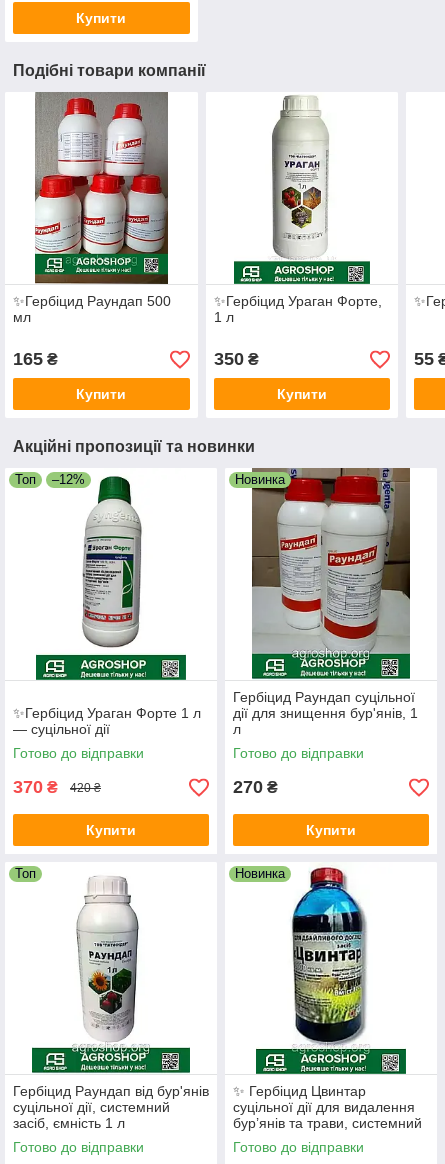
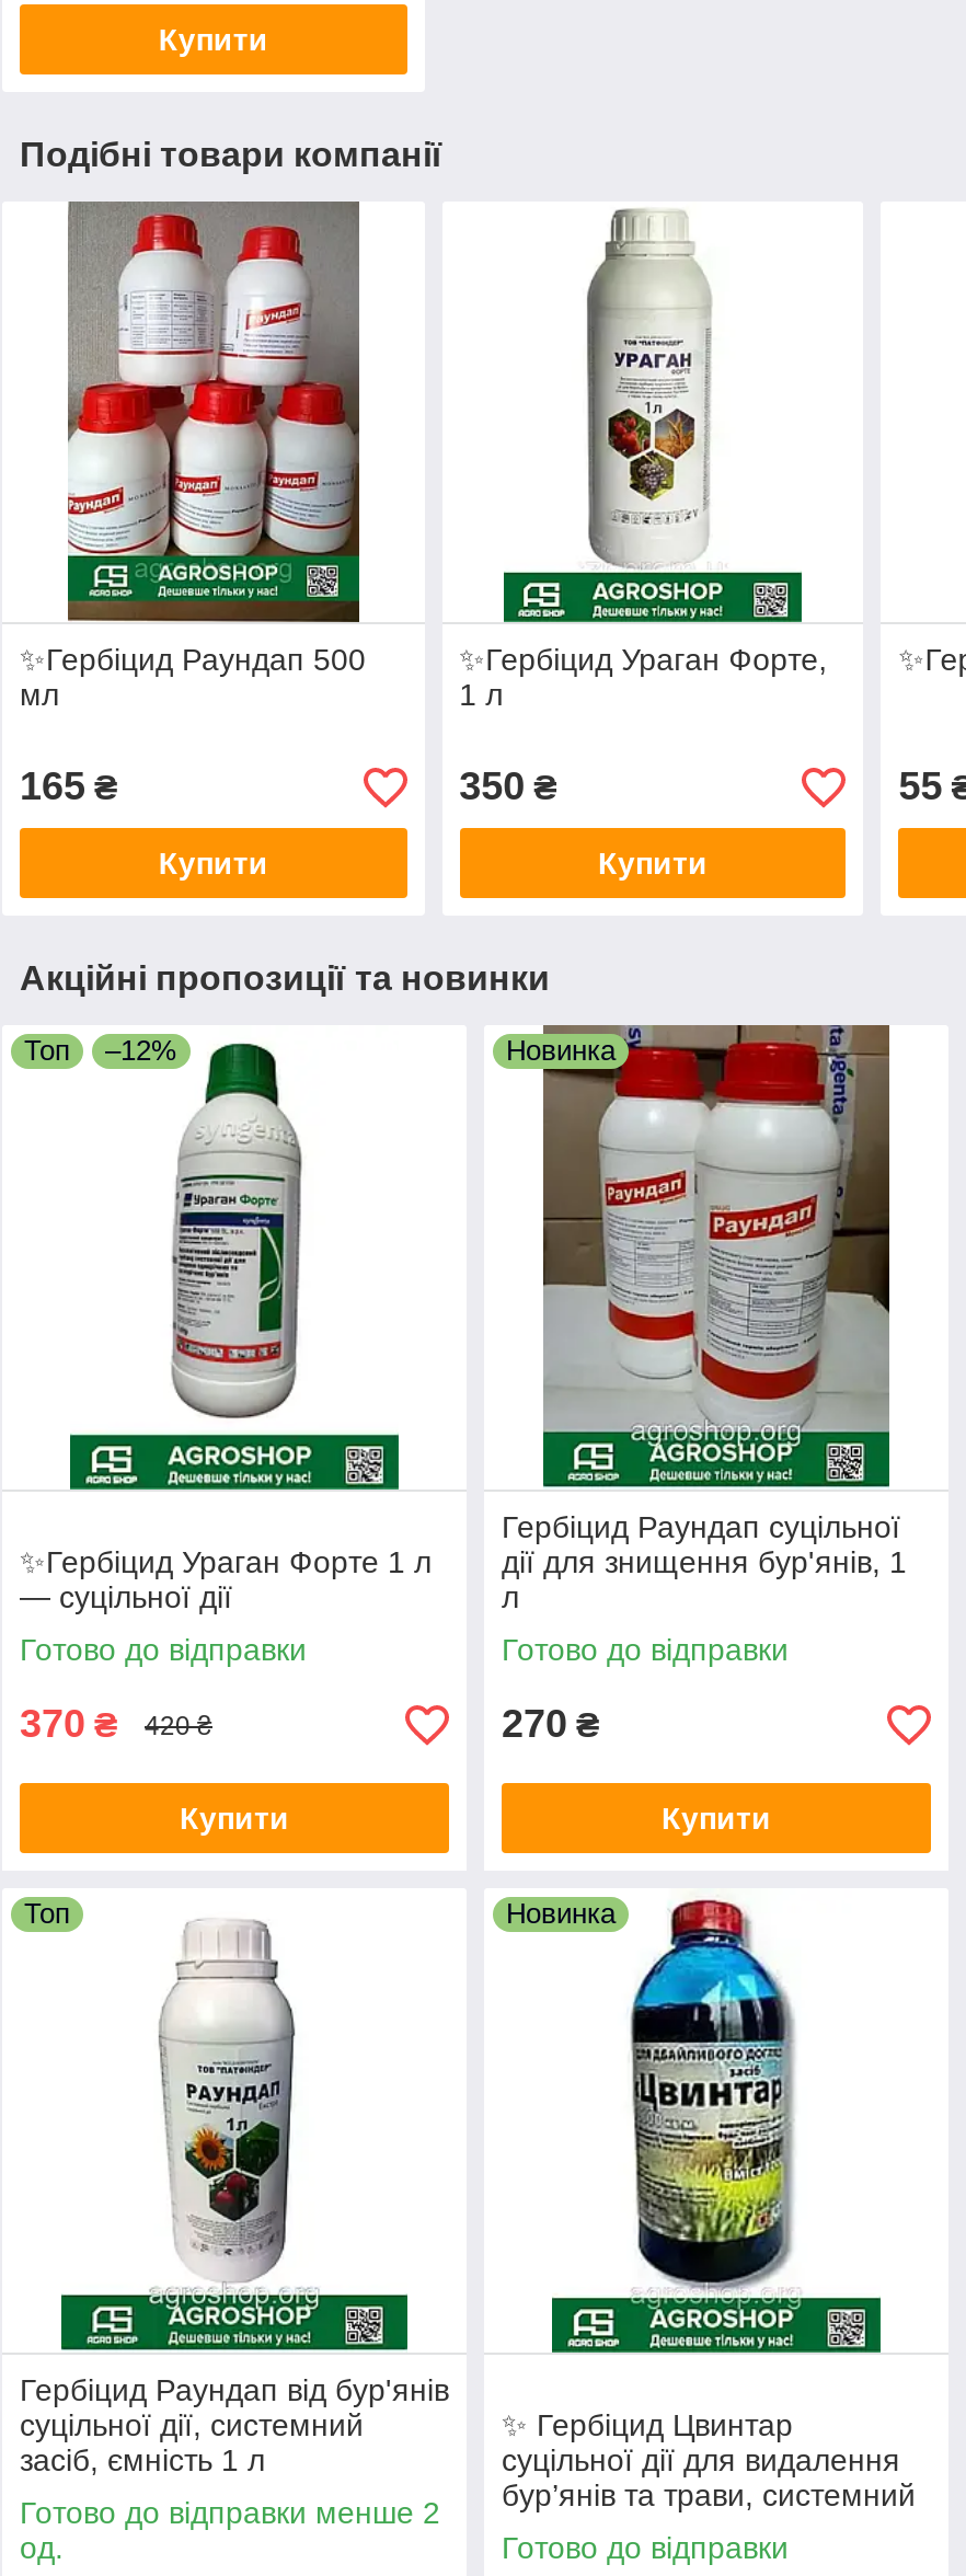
[13,1139,144,1155] Готово до відправки -> [20,2496,440,2566] Готово до відправки менше 2 | од.

